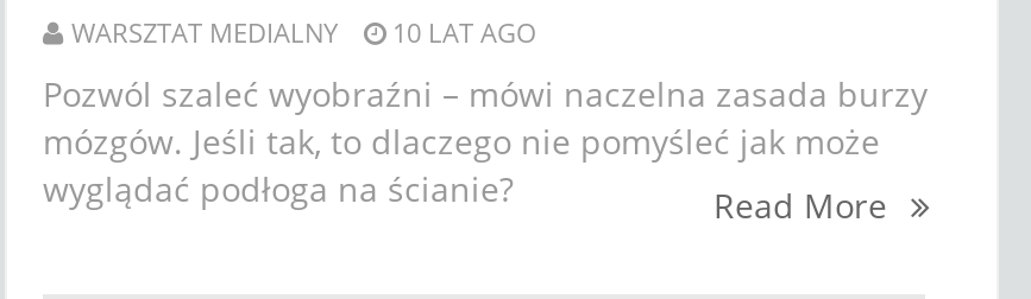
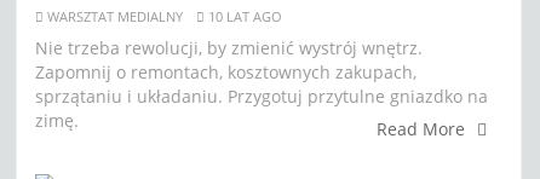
[43,71,928,211] Pozwól szaleć wyobraźni – mówi naczelna zasada burzy | mózgów. Jeśli tak, to dlaczego nie pomyśleć jak może | wyglądać podłoga na ścianie? -> [35,36,488,132] Nie trzeba rewolucji, by zmienić wystrój wnętrz. | Zapomnij o remontach, kosztownych zakupach, | sprzątaniu i układaniu. Przygotuj przytulne gniazdko na | zimę.

